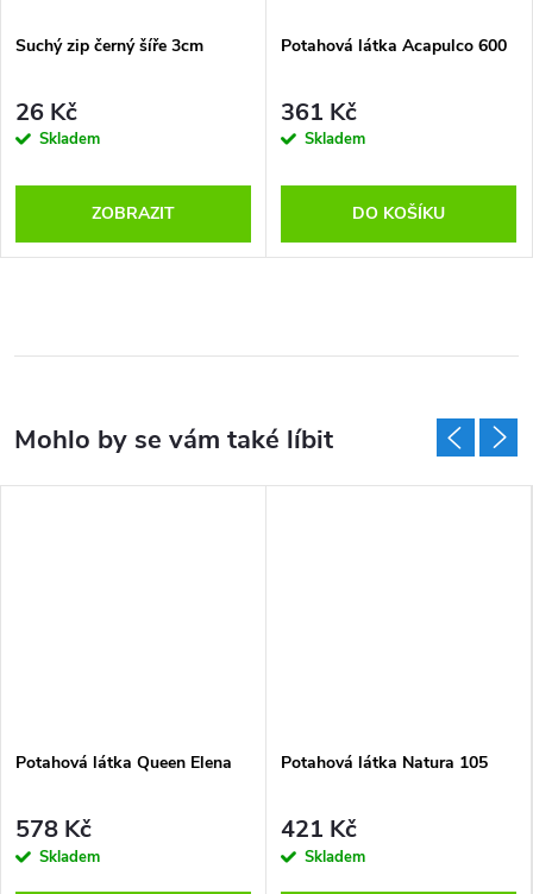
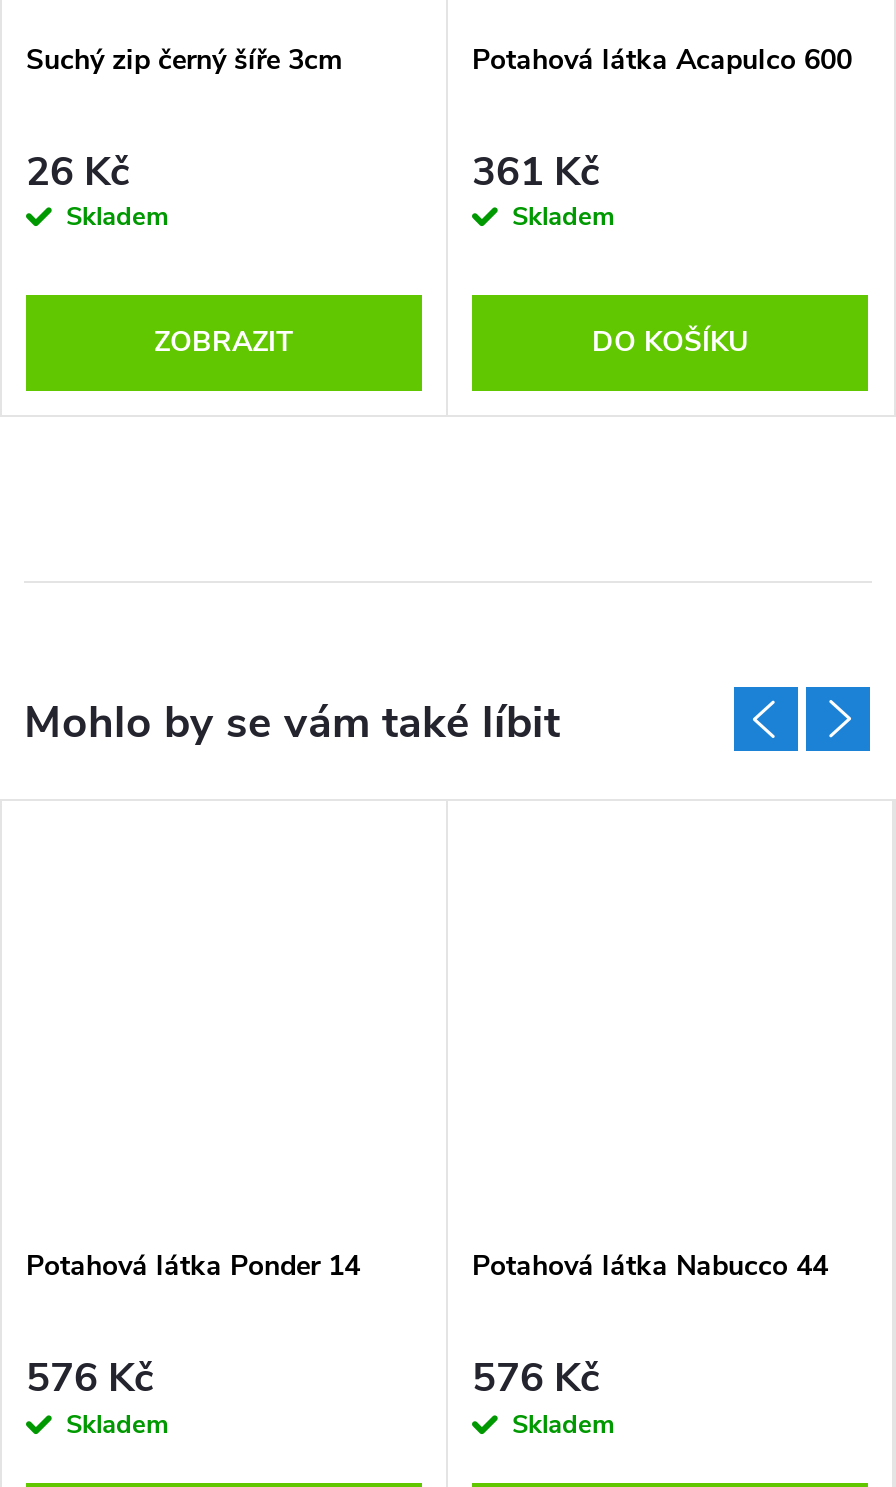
[15,752,232,774] Potahová látka Queen Elena -> [26,1247,360,1285] Potahová látka Ponder 14
[281,752,488,774] Potahová látka Natura 105 -> [472,1247,828,1285] Potahová látka Nabucco 44
[15,813,92,845] 578 Kč -> [26,1351,154,1405] 576 Kč
[281,813,357,845] 421 Kč -> [472,1351,600,1405] 576 Kč

